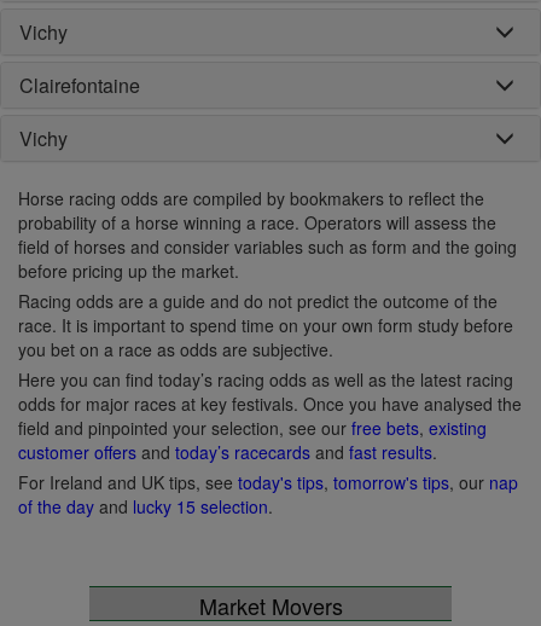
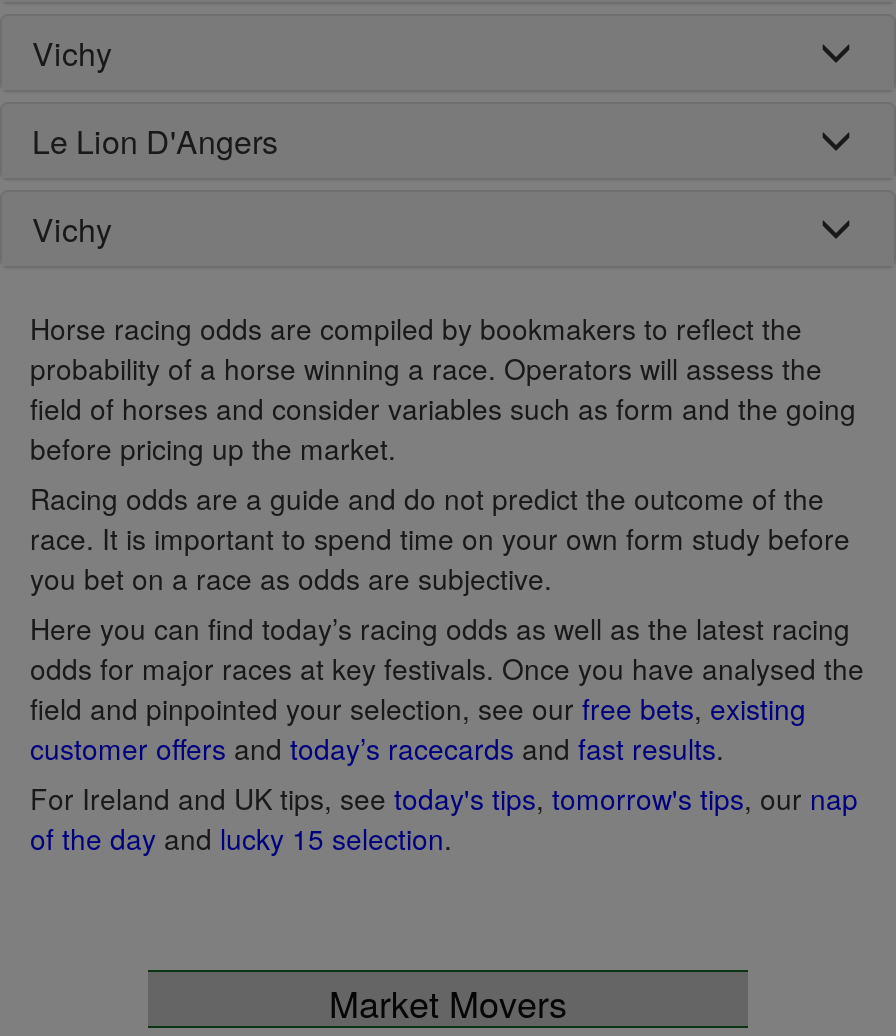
[19,71,140,99] Clairefontaine -> [32,118,278,164] Le Lion D'Angers

